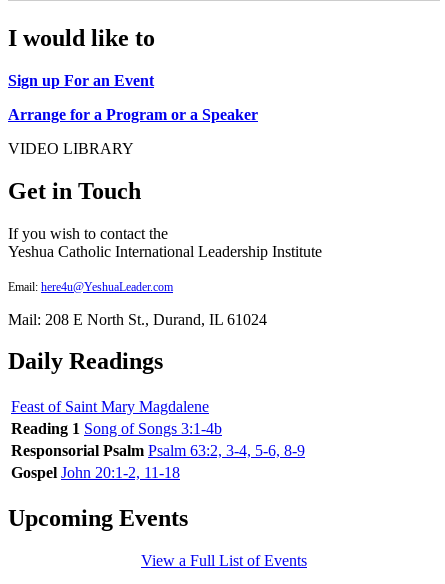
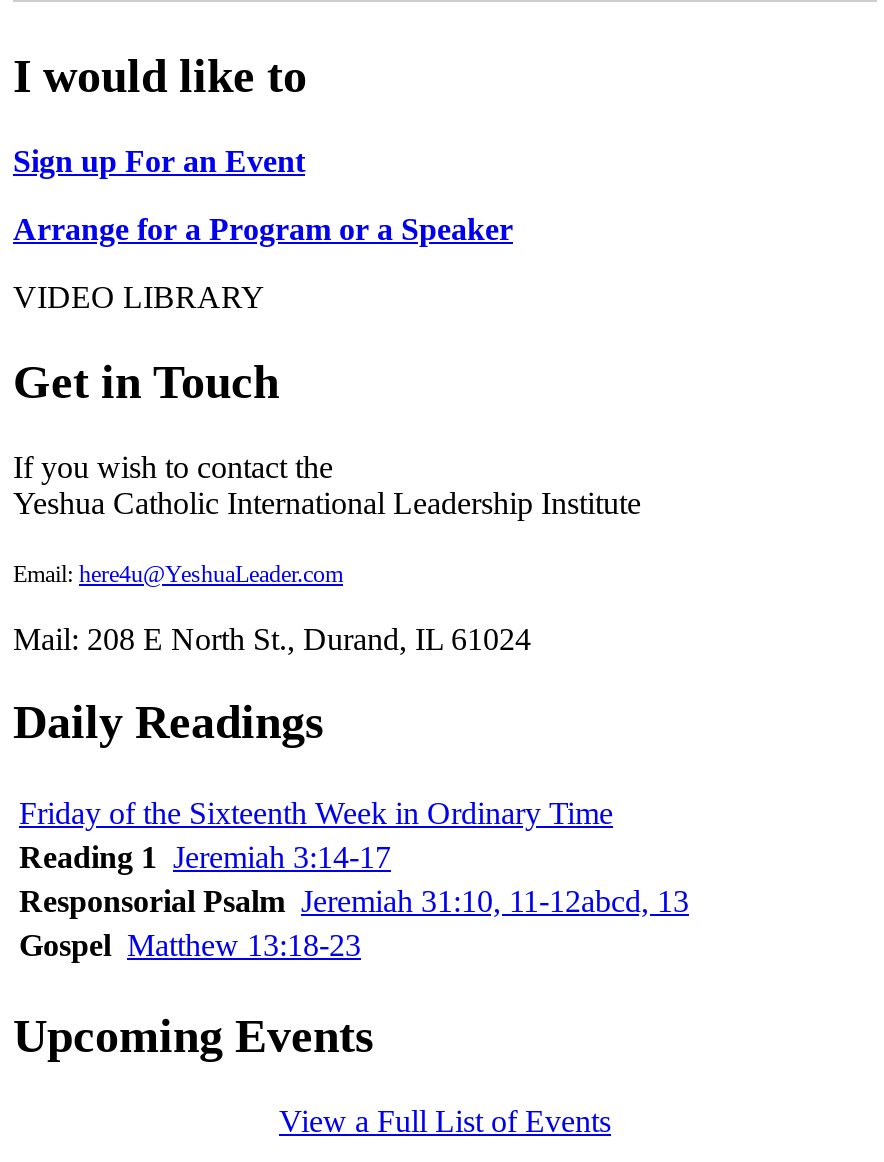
[11,398,305,481] Feast of Saint Mary Magdalene | Reading 1 Song of Songs 3:1-4b | Responsorial Psalm Psalm 63:2, 3-4, 5-6, 8-9 | Gospel John 20:1-2, 11-18 -> [19,797,689,963] Friday of the Sixteenth Week in Ordinary Time | Reading 1 Jeremiah 3:14-17 | Responsorial Psalm Jeremiah 31:10, 11-12abcd, 13 | Gospel Matthew 13:18-23

